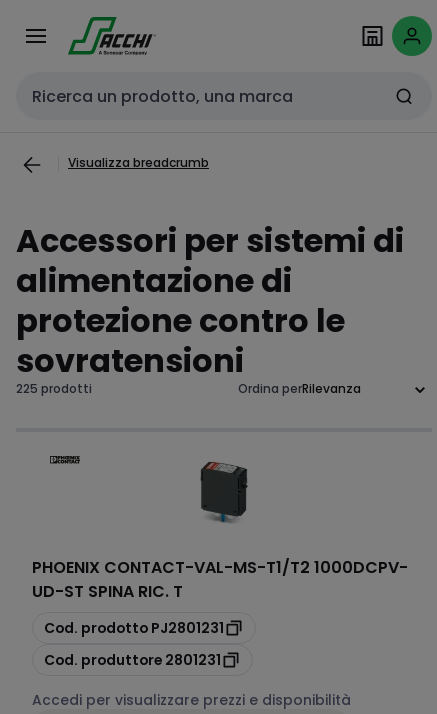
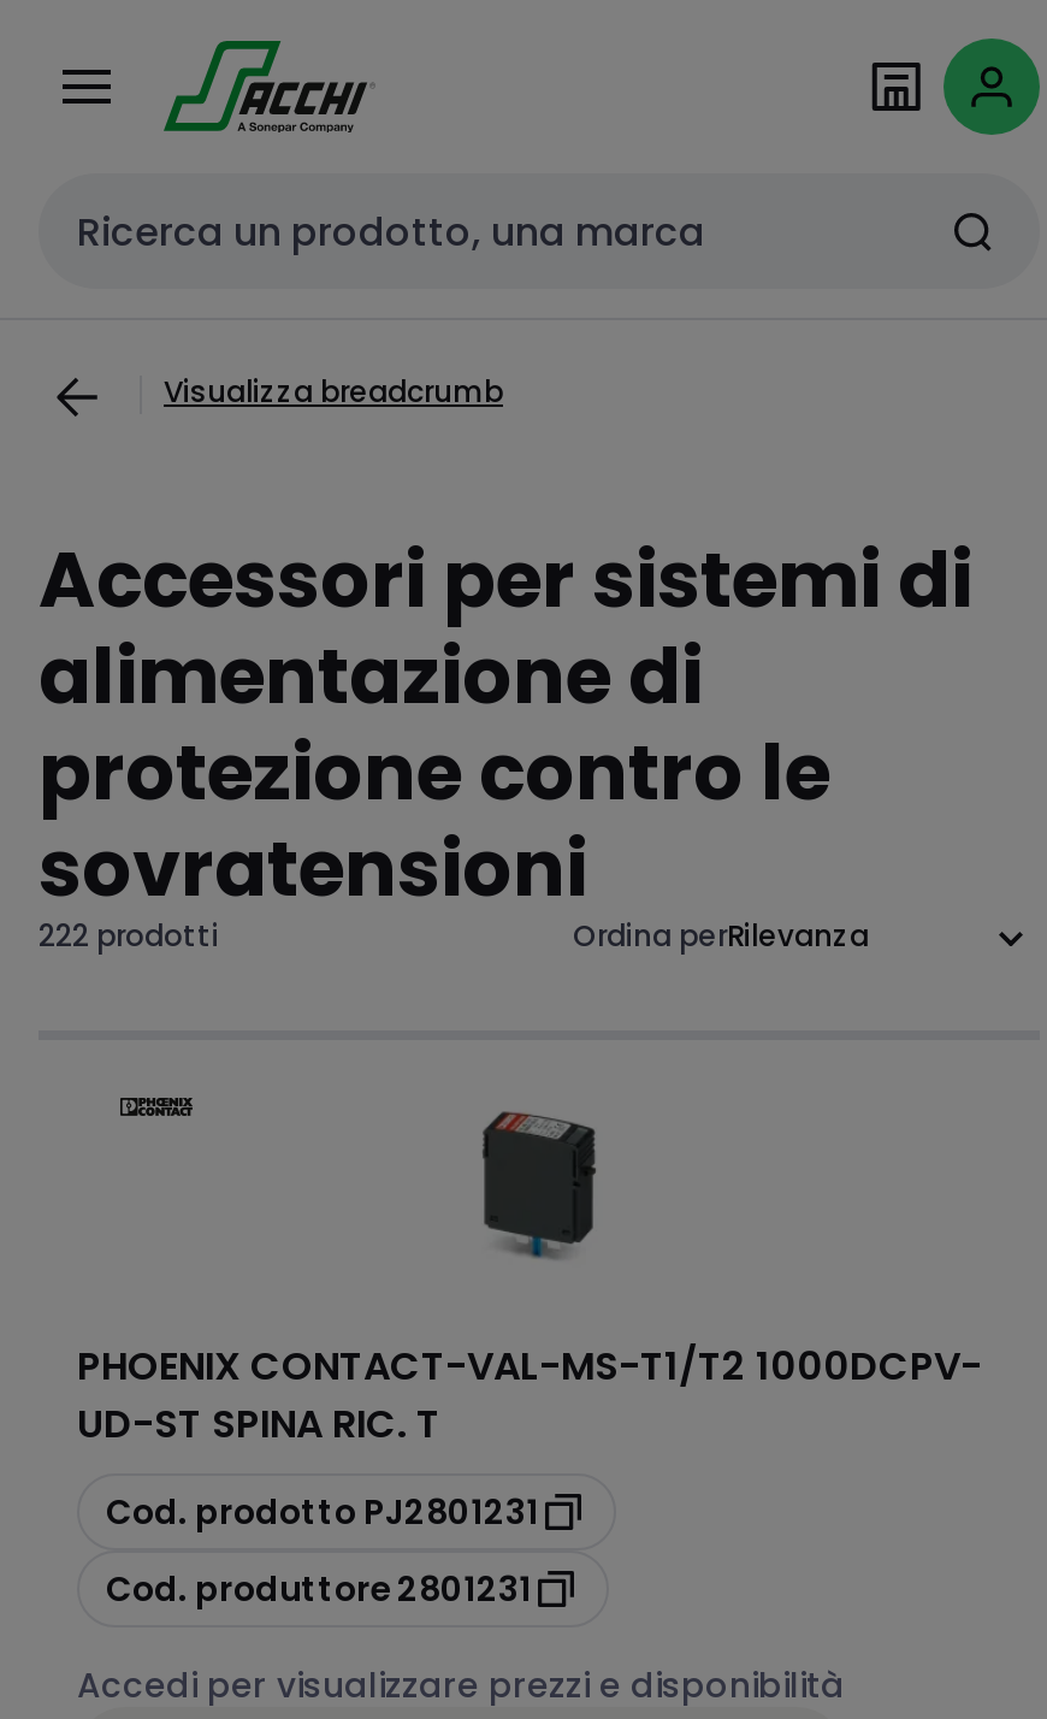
[16,380,92,397] 225 prodotti -> [39,915,219,956] 222 prodotti

